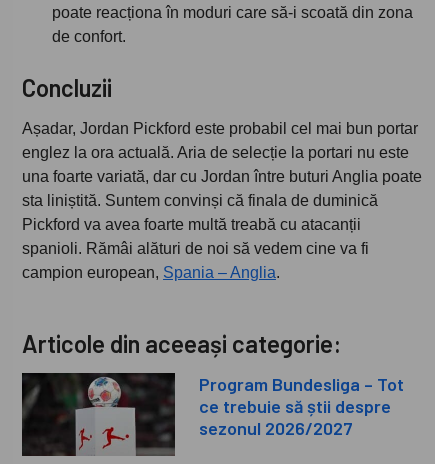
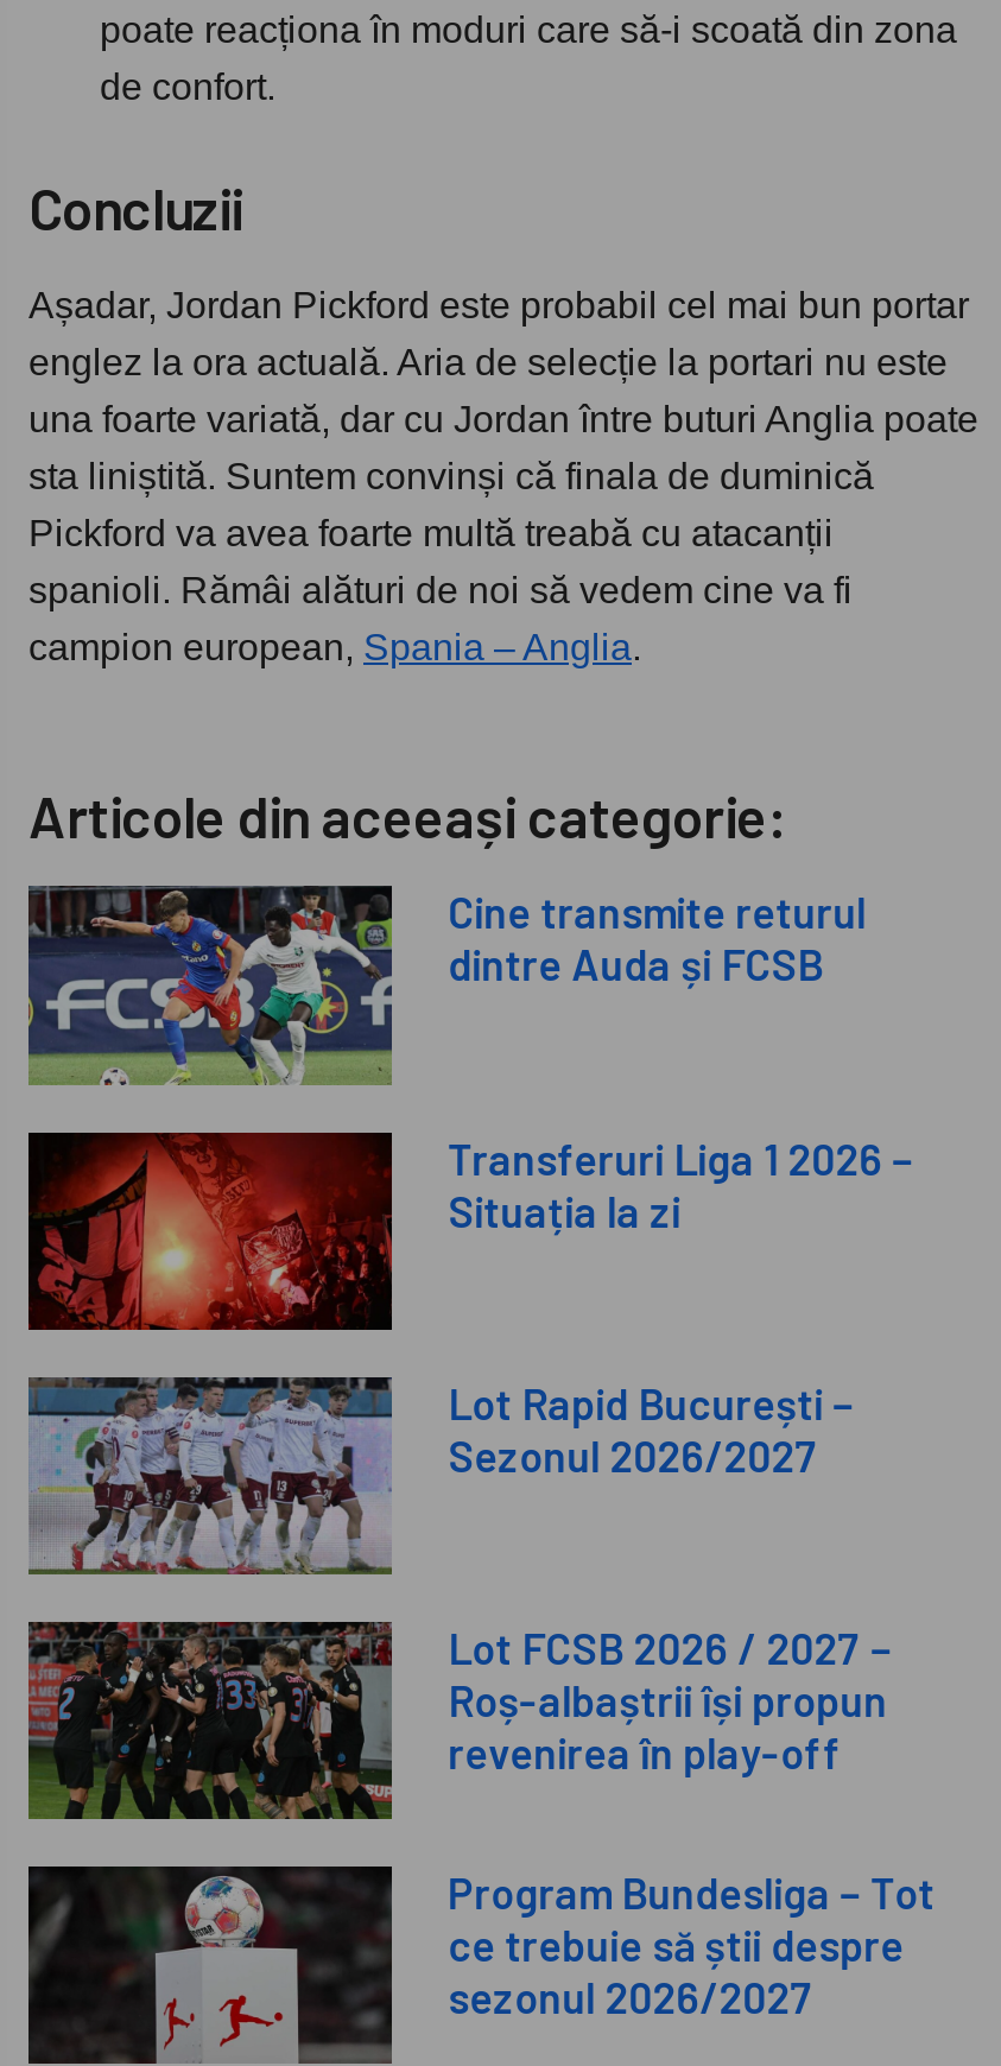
none -> [26,886,866,1085] [image] | Cine transmite returul | dintre Auda și FCSB
none -> [26,1128,914,1332] [image] | Transferuri Liga 1 2026 – | Situația la zi
none -> [26,1375,854,1574] [image] | Lot Rapid București – | Sezonul 2026/2027
none -> [26,1617,892,1821] [image] | Lot FCSB 2026 / 2027 – | Roș-albaștrii își propun | revenirea în play-off

